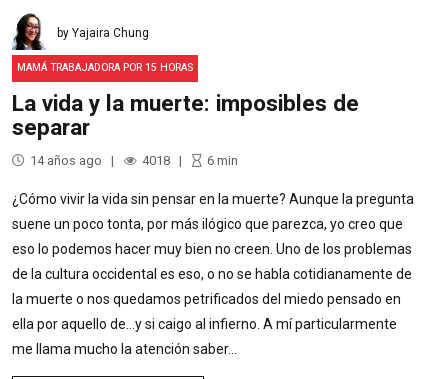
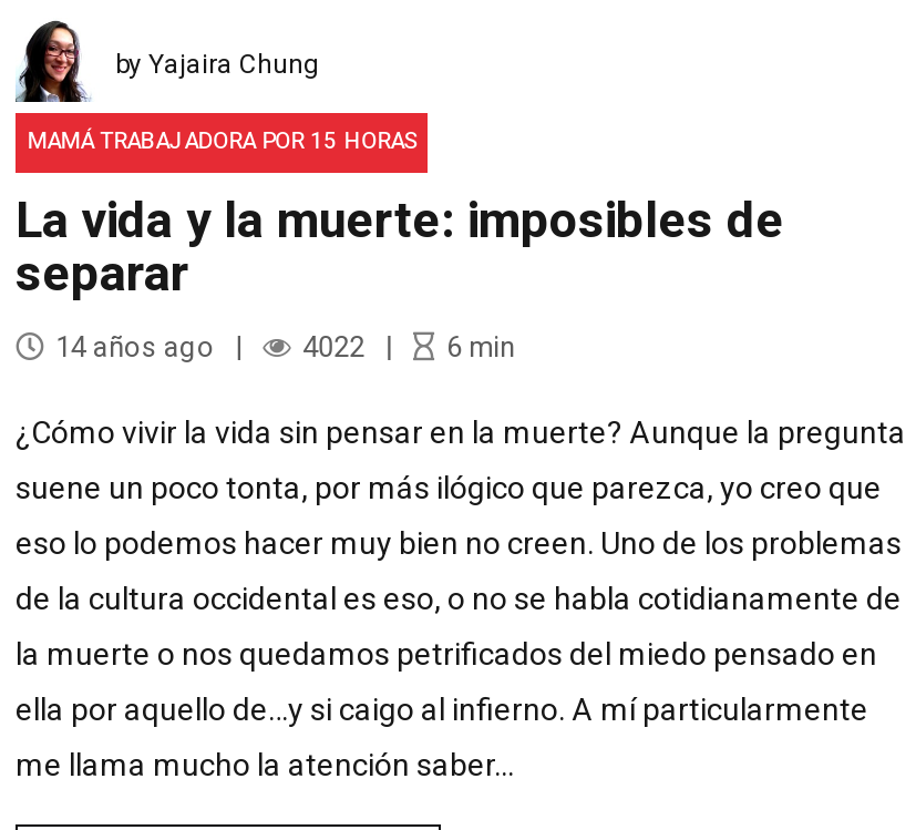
[142,153,170,168] 4018 -> [303,329,365,363] 4022

